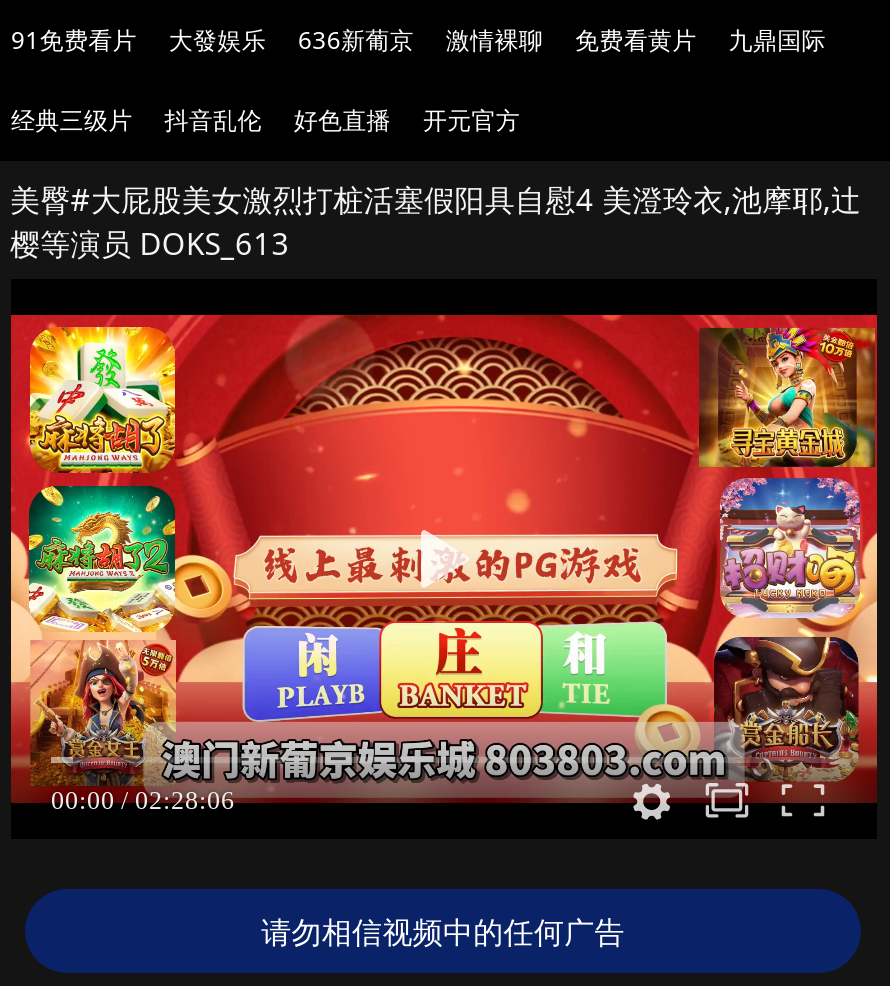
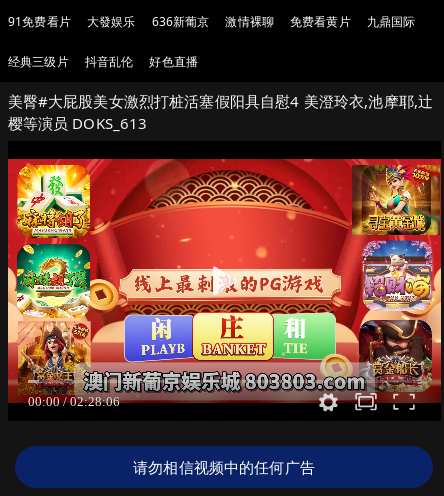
[423,103,520,137] 开元官方 -> none

